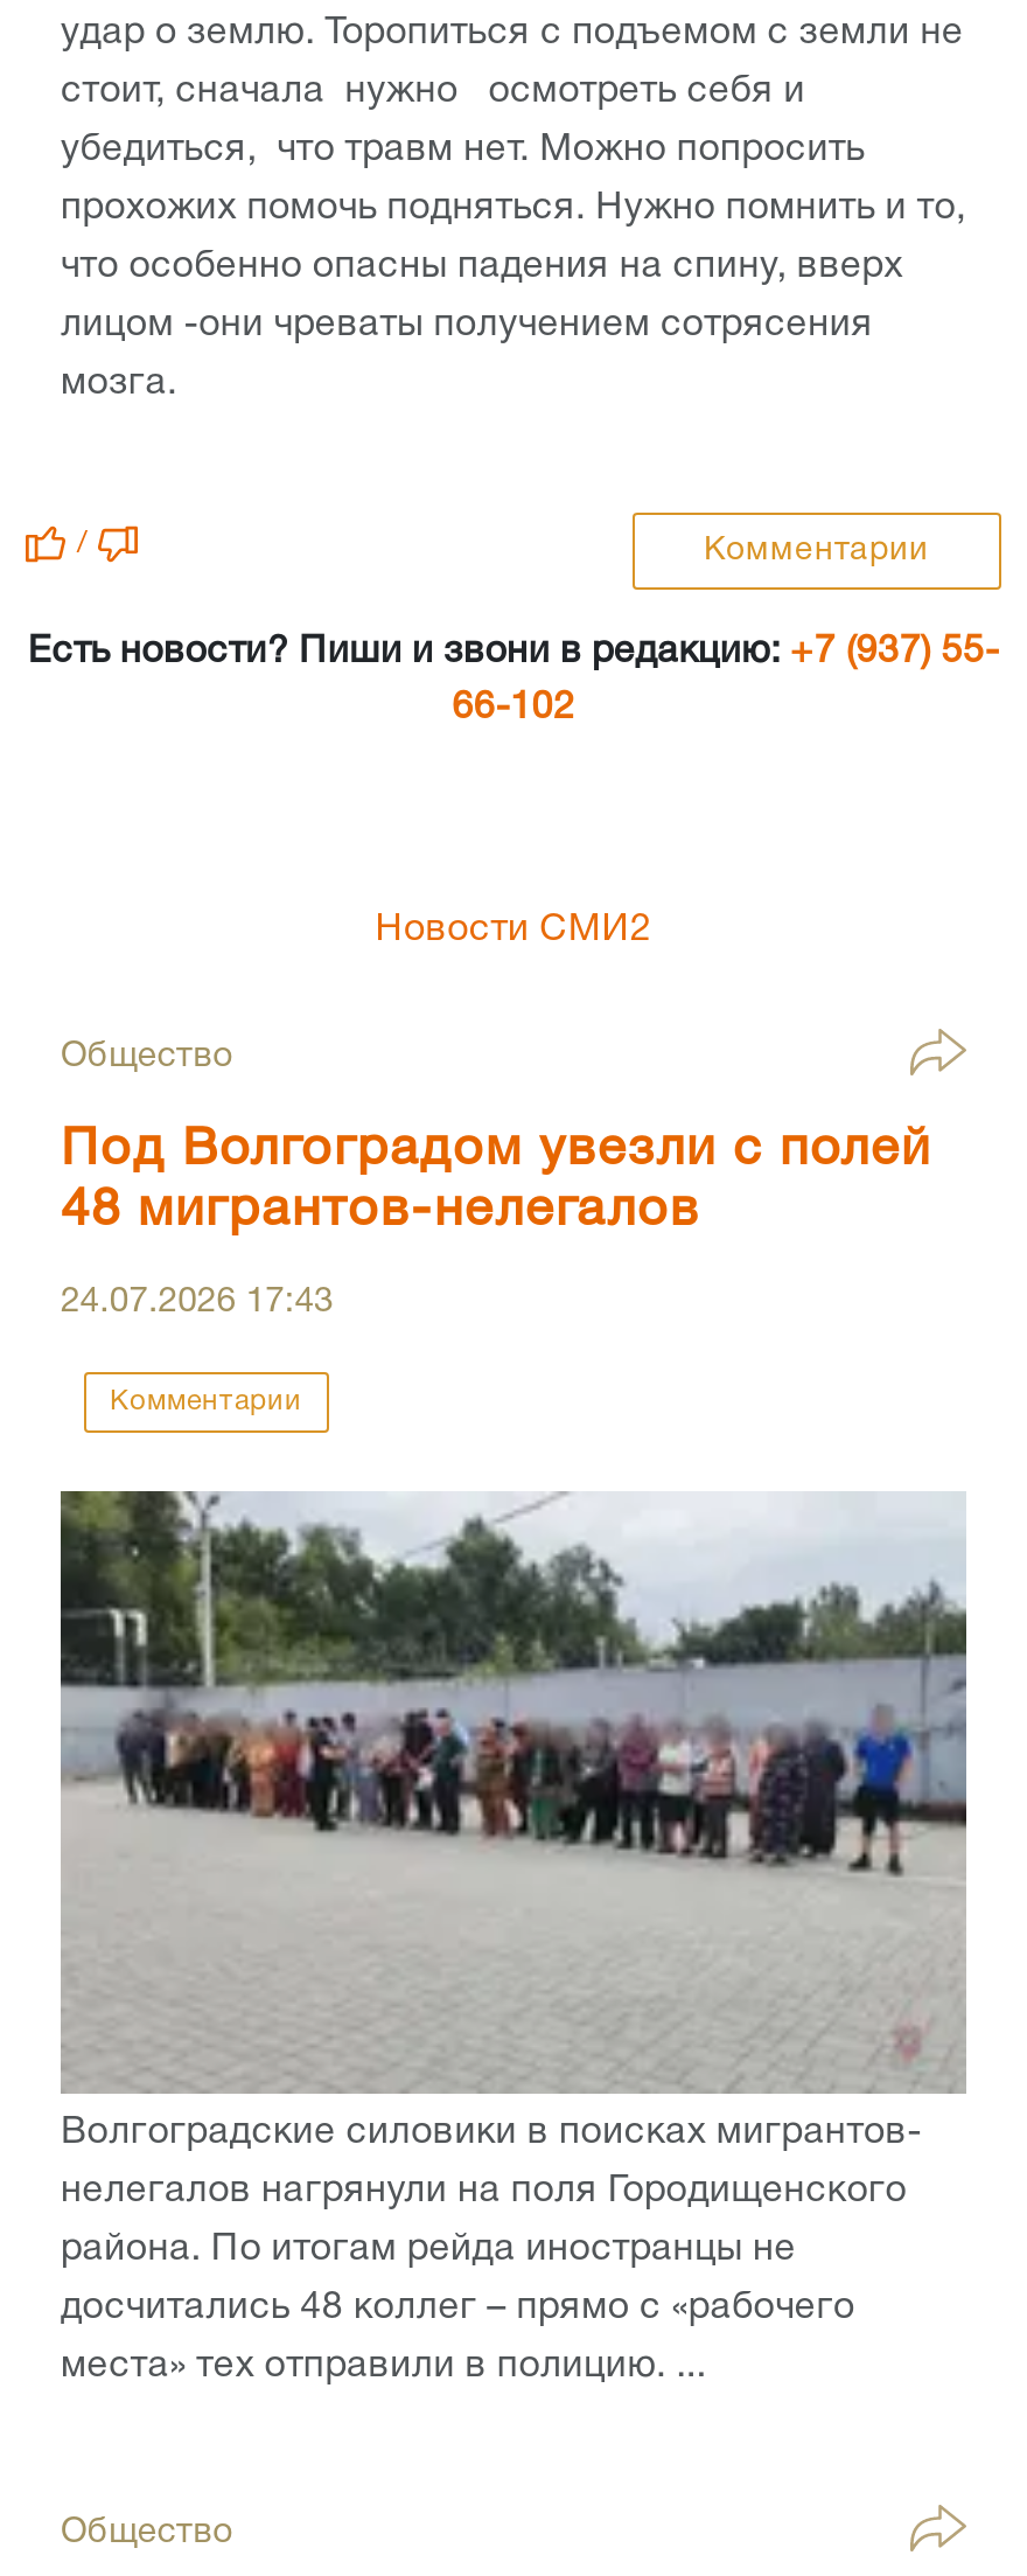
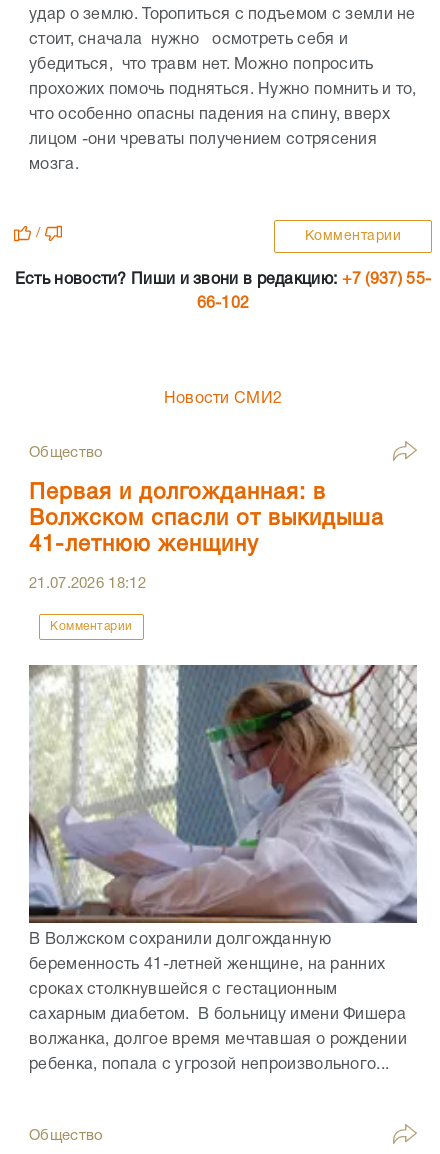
[61,1126,931,1233] Под Волгоградом увезли с полей | 48 мигрантов-нелегалов -> [29,482,384,554] Первая и долгожданная: в | Волжском спасли от выкидыша | 41-летнюю женщину
[61,1284,333,1317] 24.07.2026 17:43 -> [29,576,146,590] 21.07.2026 18:12
[58,1489,969,2382] [image] | Волгоградские силовики в поисках мигрантов- | нелегалов нагрянули на поля Городищенского | района. По итогам рейда иностранцы не | досчитались 48 коллег – прямо с «рабочего | места» тех отправили в полицию. ... -> [29,664,417,1072] [image] | В Волжском сохранили долгожданную | беременность 41-летней женщине, на ранних | сроках столкнувшейся с гестационным | сахарным диабетом. В больницу имени Фишера | волжанка, долгое время мечтавшая о рождении | ребенка, попала с угрозой непроизвольного...

